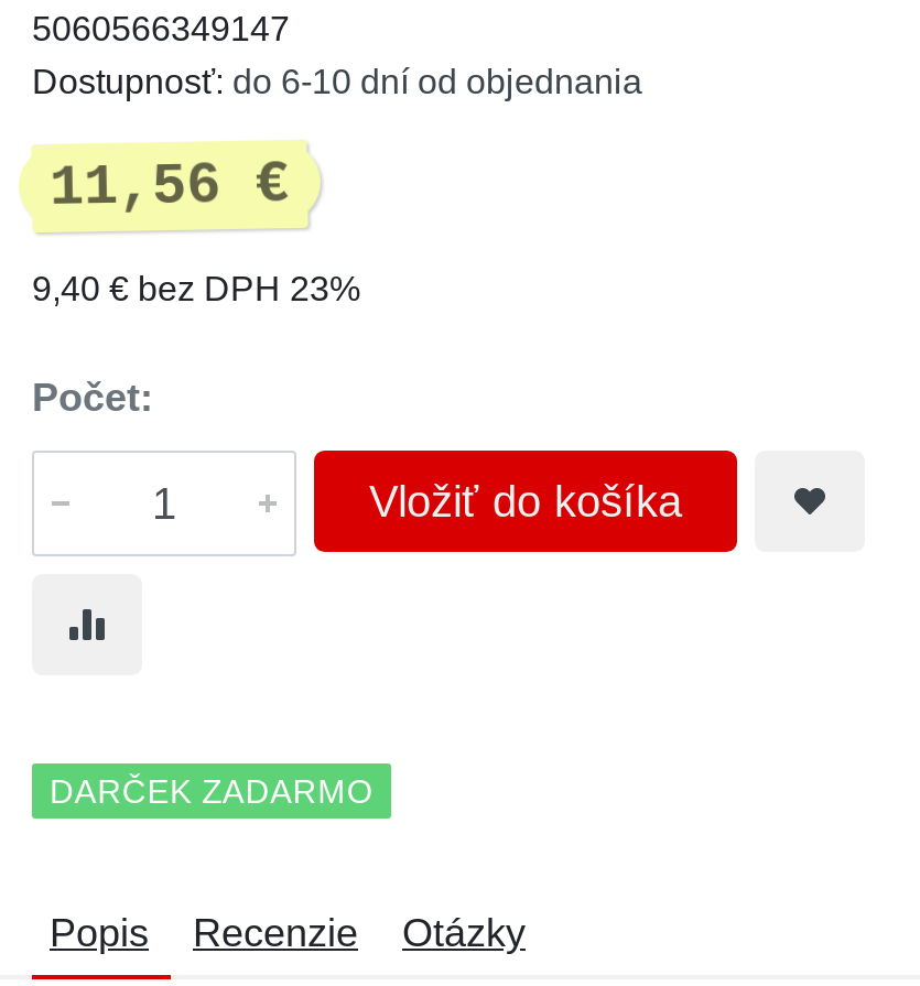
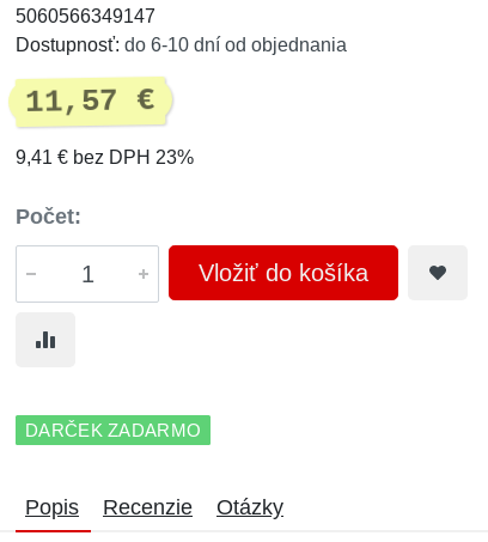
[49,151,290,221] 11,56 € -> [25,83,155,121] 11,57 €
[32,270,360,307] 9,40 € bez DPH 23% -> [16,147,194,168] 9,41 € bez DPH 23%

